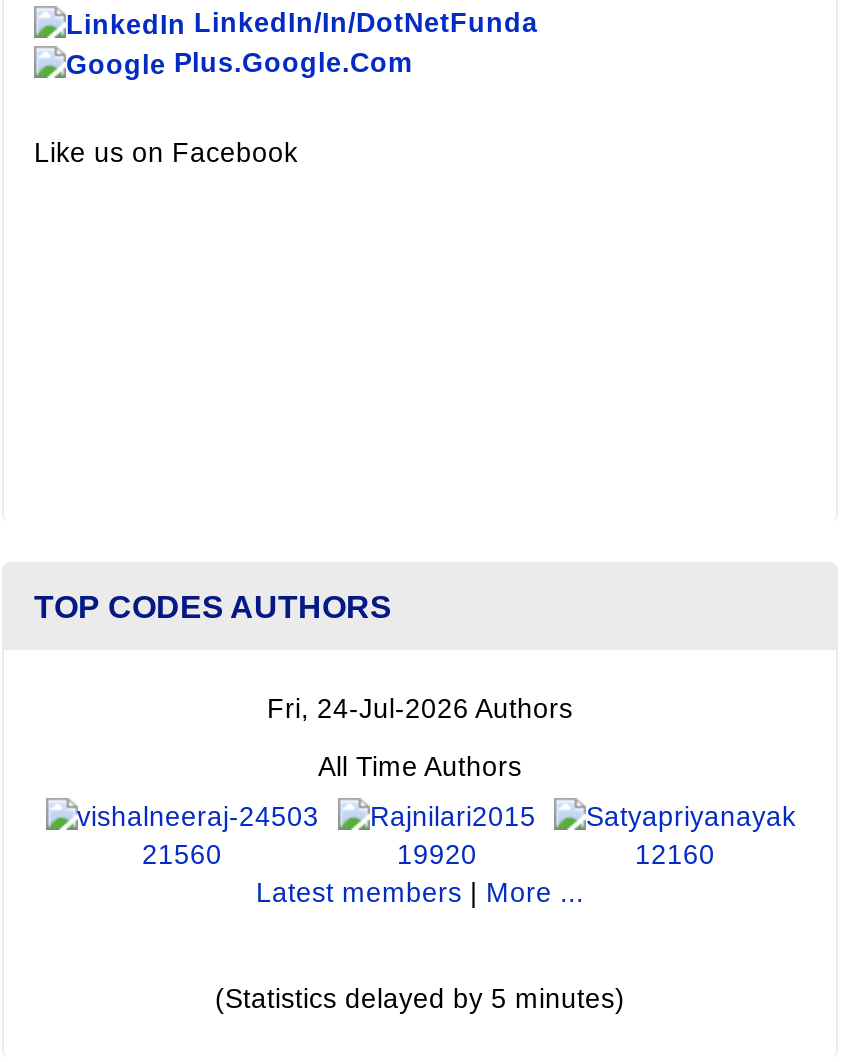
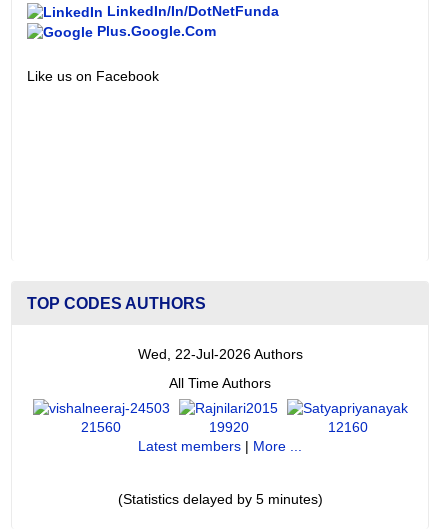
[267,693,573,723] Fri, 24-Jul-2026 Authors -> [137,347,302,362] Wed, 22-Jul-2026 Authors

